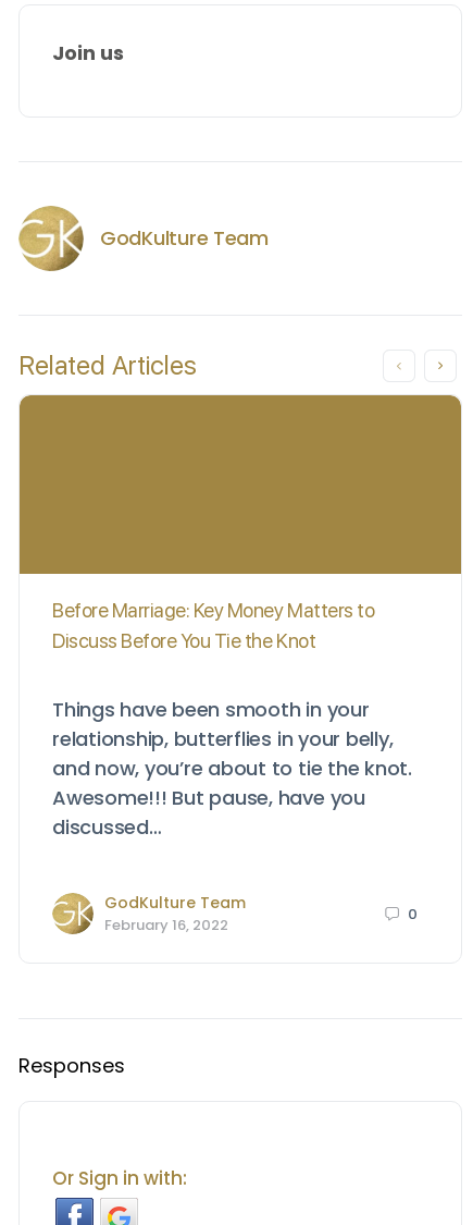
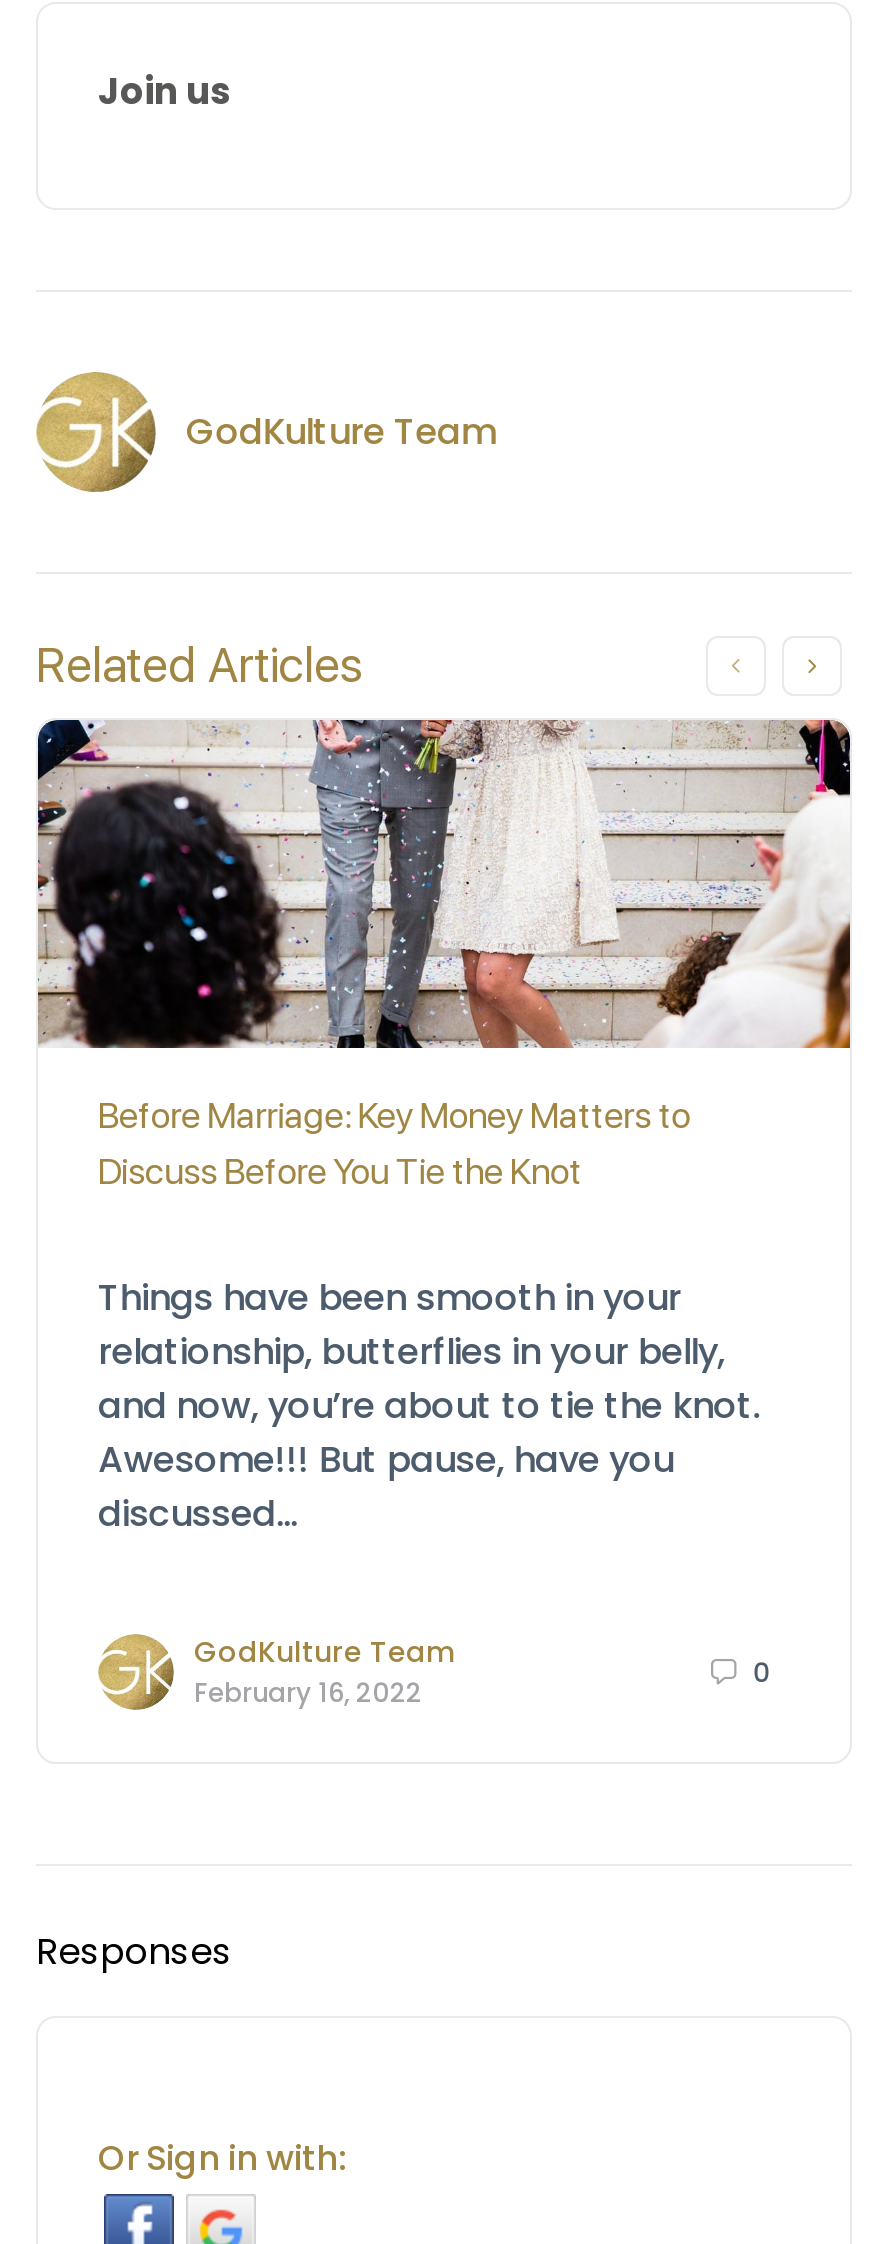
none -> [36,718,852,1050] [image]

